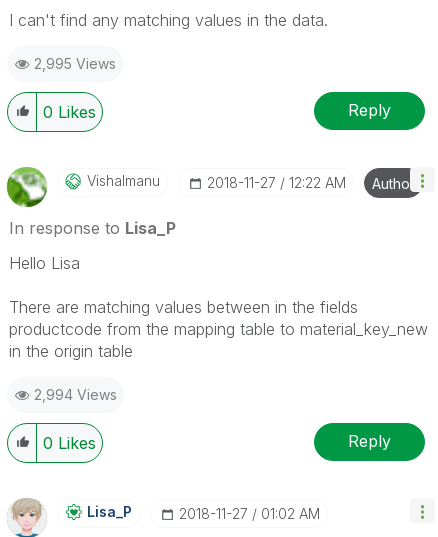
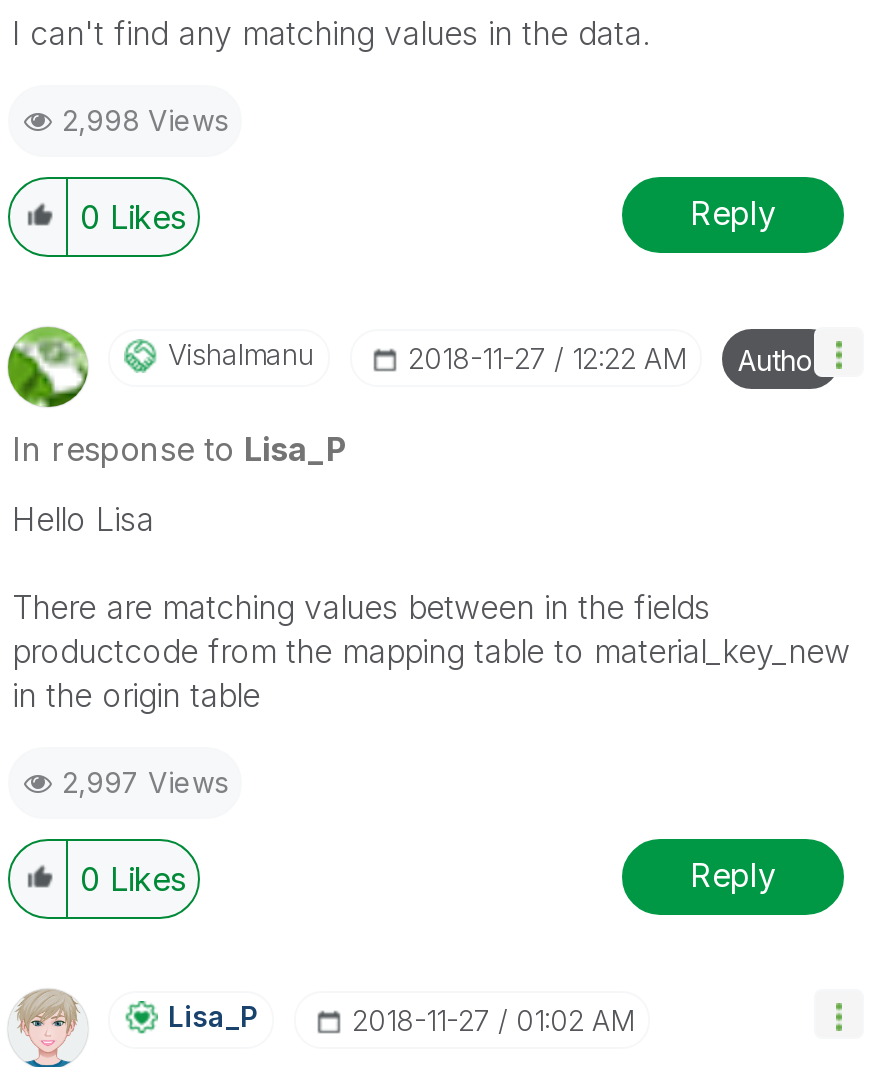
[34,54,116,71] 2,995 Views -> [62,102,228,136] 2,998 Views
[34,385,117,402] 2,994 Views -> [62,764,228,798] 2,997 Views

